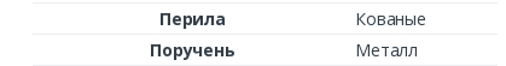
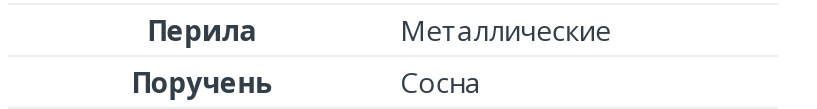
[355,7,426,30] Кованые -> [400,10,610,48] Металлические
[355,38,418,61] Металл -> [400,62,481,100] Сосна

